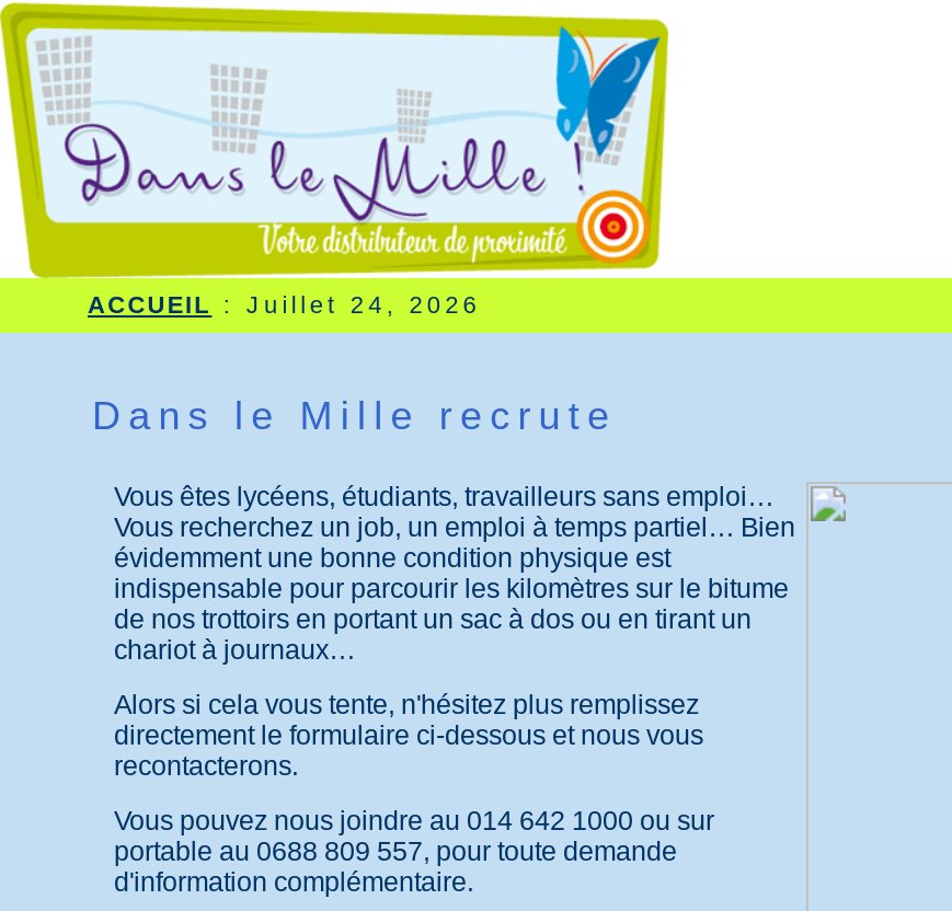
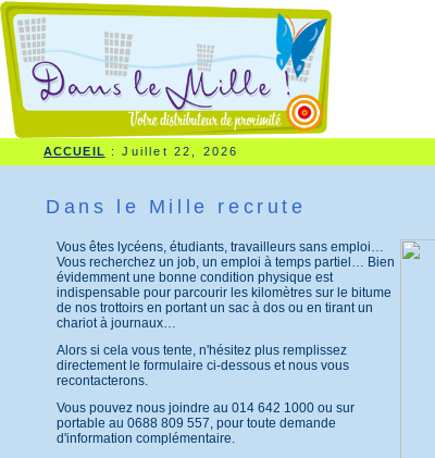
[88,291,481,318] ACCUEIL: Juillet 24, 2026 -> [43,145,239,158] ACCUEIL: Juillet 22, 2026

